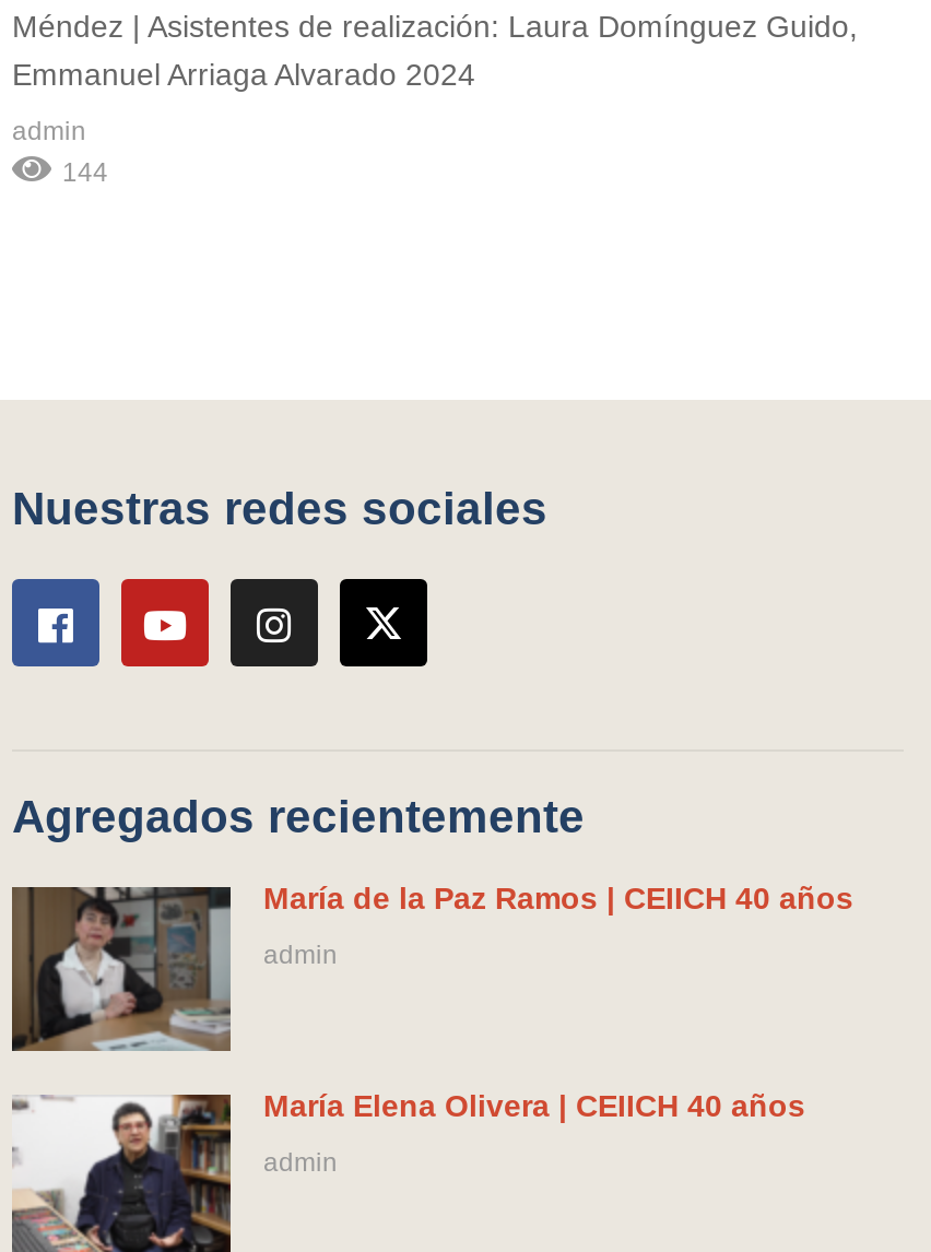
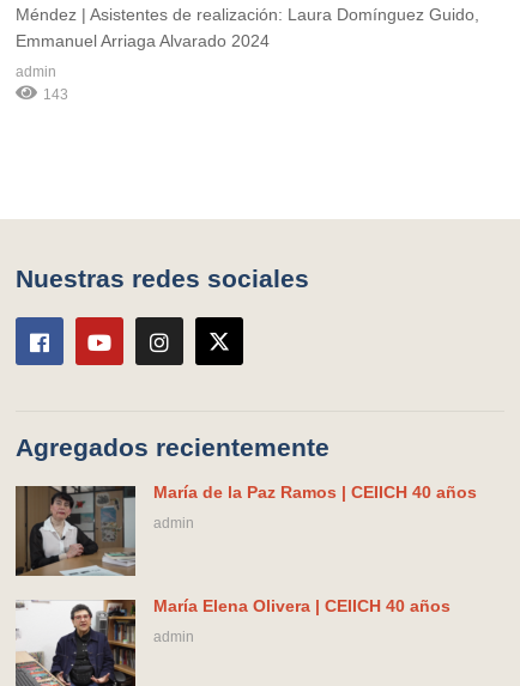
[62,156,108,187] 144 -> [43,86,68,102] 143

